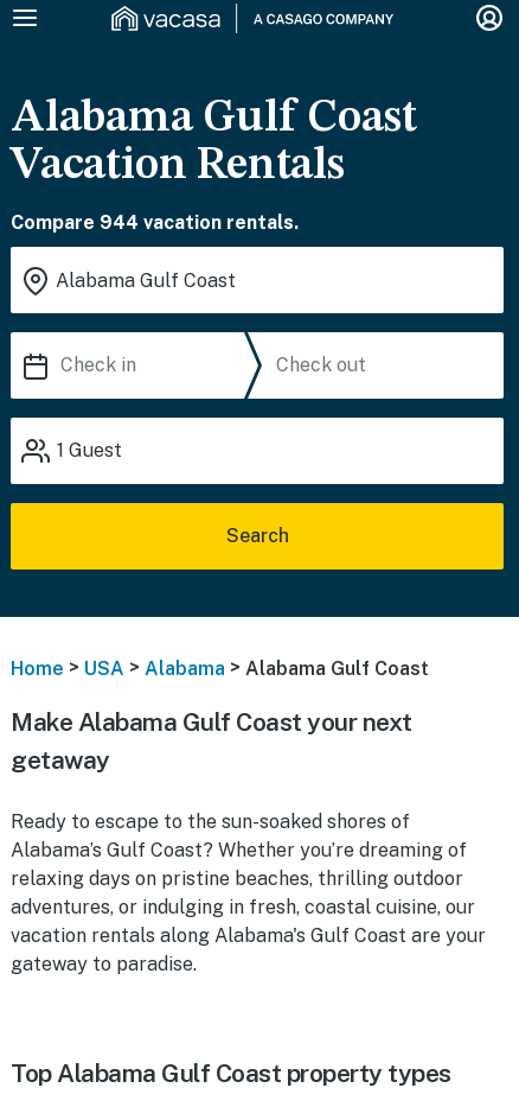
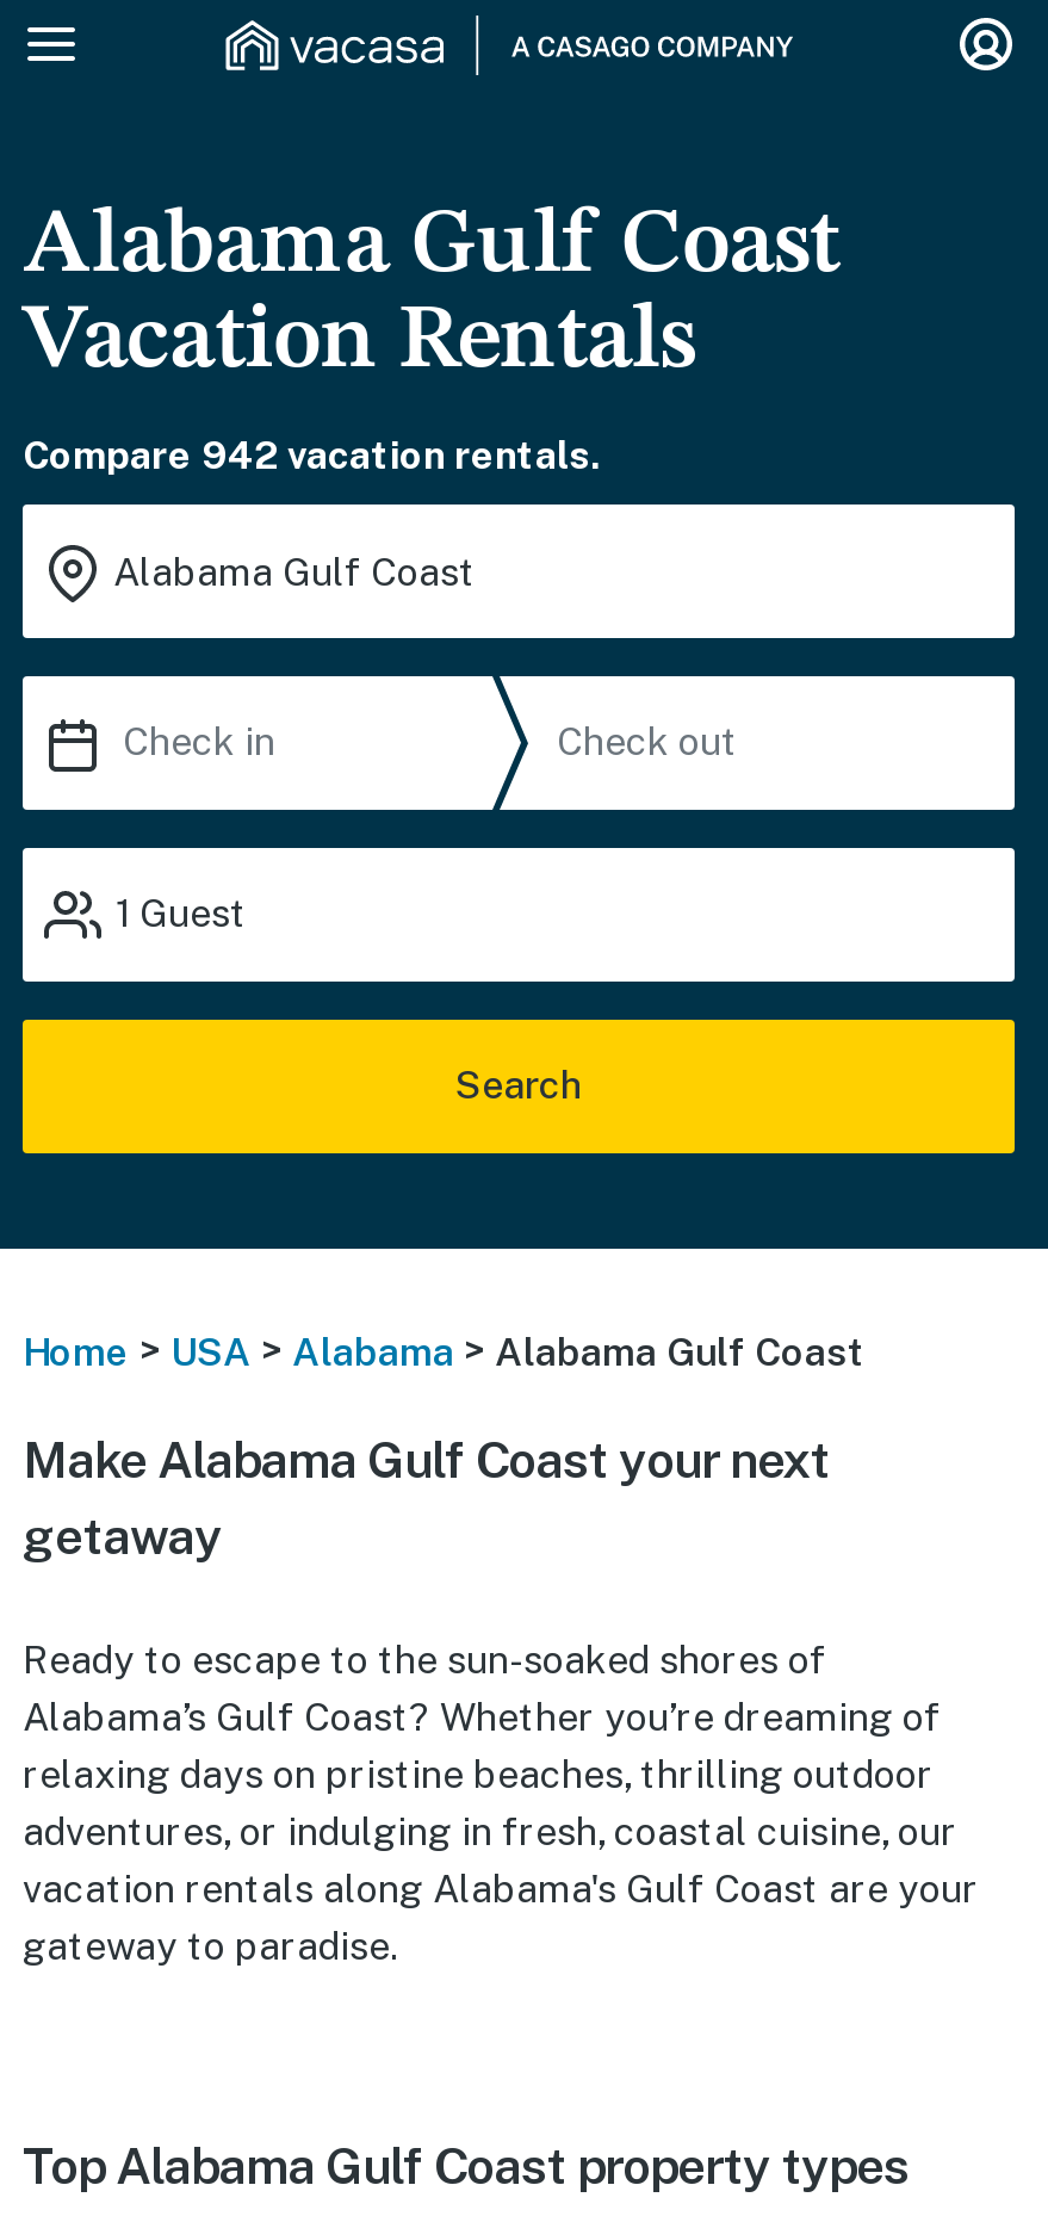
[11,211,299,234] Compare 944 vacation rentals. -> [23,433,600,478] Compare 942 vacation rentals.

